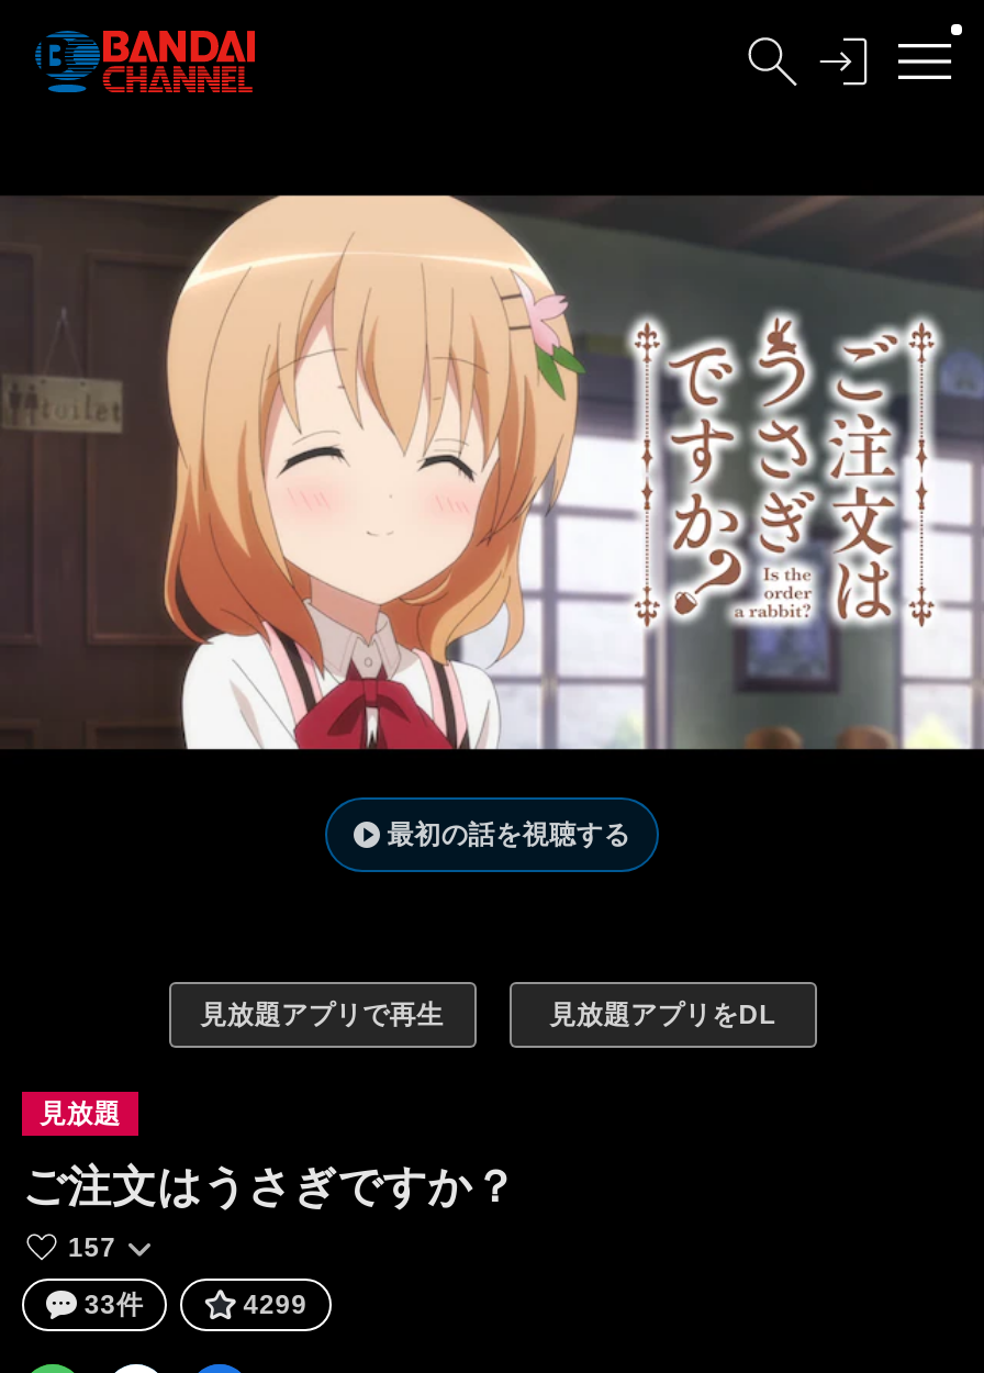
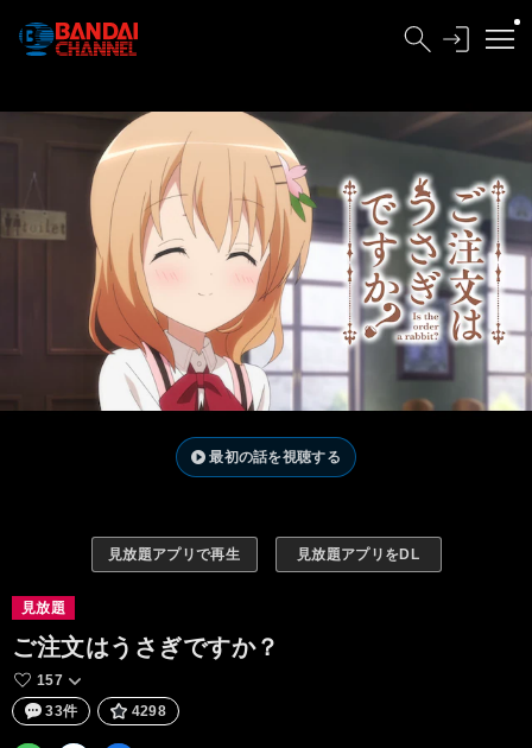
[243,1288,307,1319] 4299 -> [131,702,166,719] 4298

